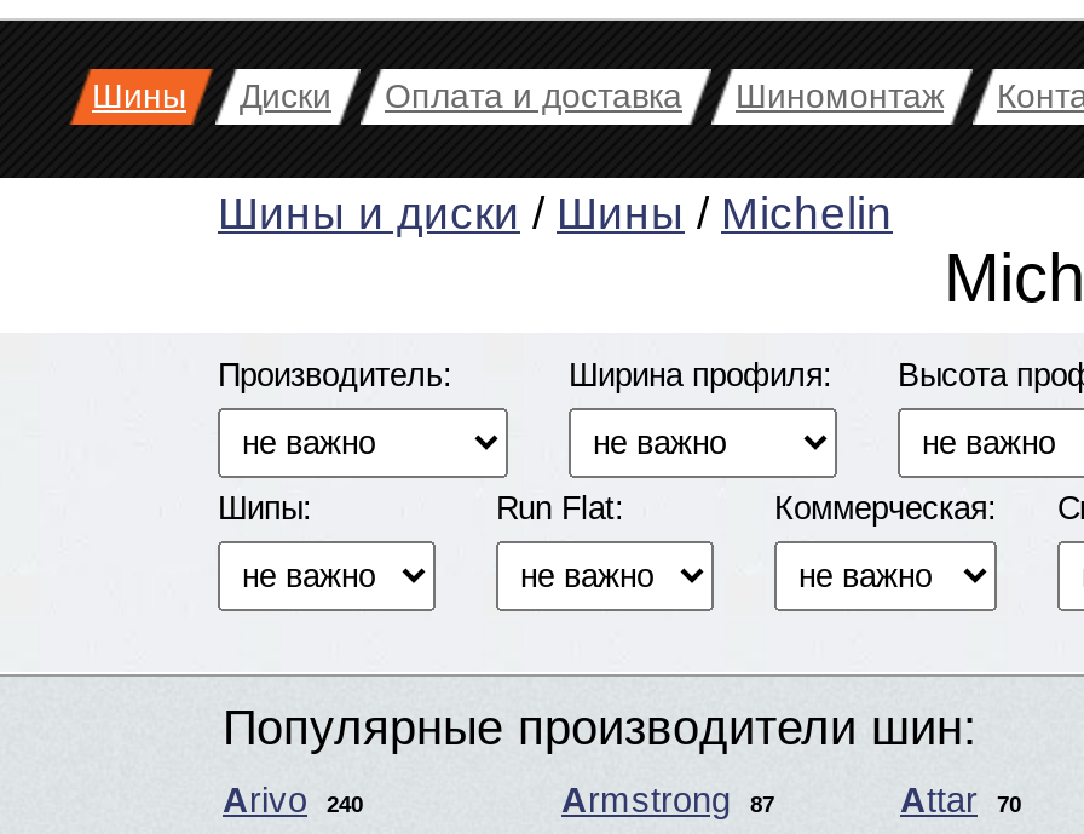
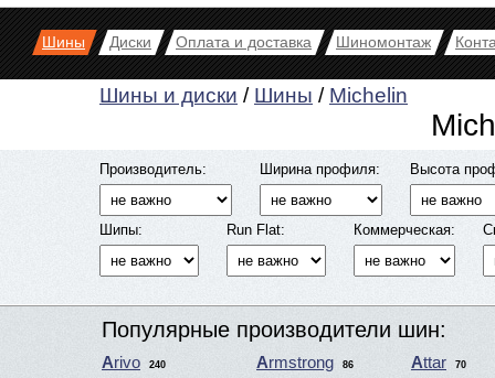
[588,781,774,819] Armstrong 87 -> [268,354,354,371] Armstrong 86

